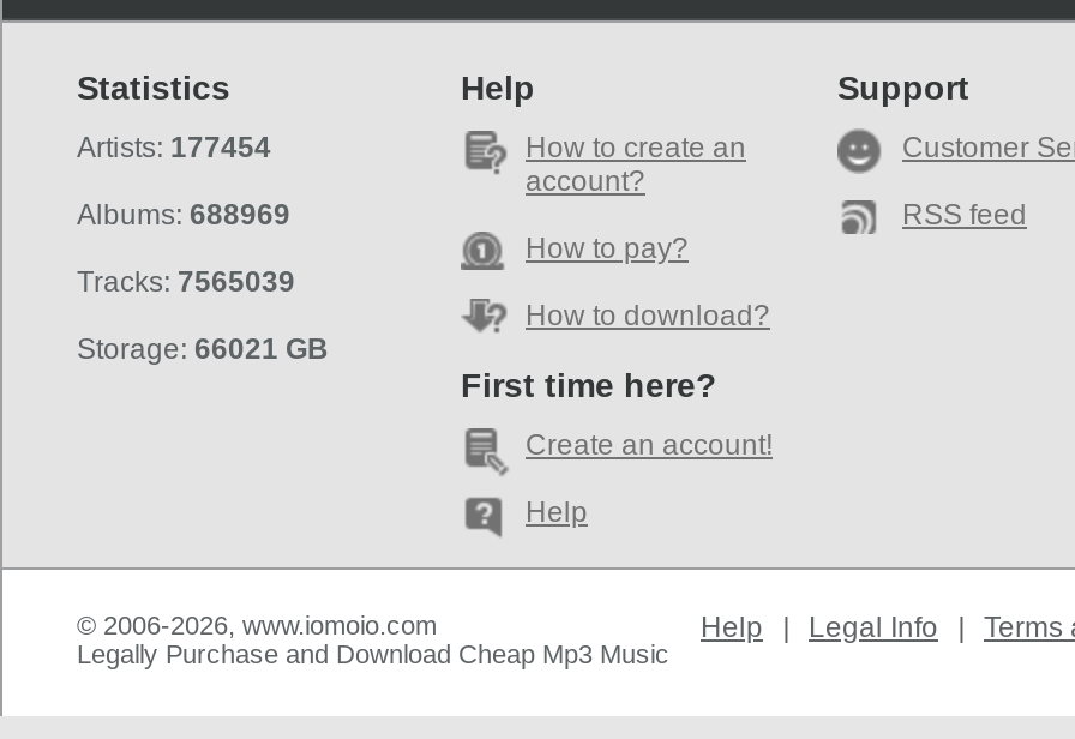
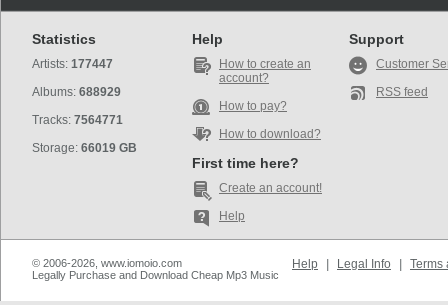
[77,131,271,164] Artists: 177454 -> [32,57,113,71] Artists: 177447
[77,198,290,232] Albums: 688969 -> [32,85,121,99] Albums: 688929
[77,265,295,299] Tracks: 7565039 -> [32,113,123,127] Tracks: 7564771
[77,332,329,366] Storage: 66021 GB -> [32,141,137,155] Storage: 66019 GB

